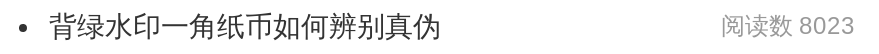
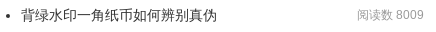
[721,12,855,40] 阅读数 8023 -> [357,8,424,22] 阅读数 8009

